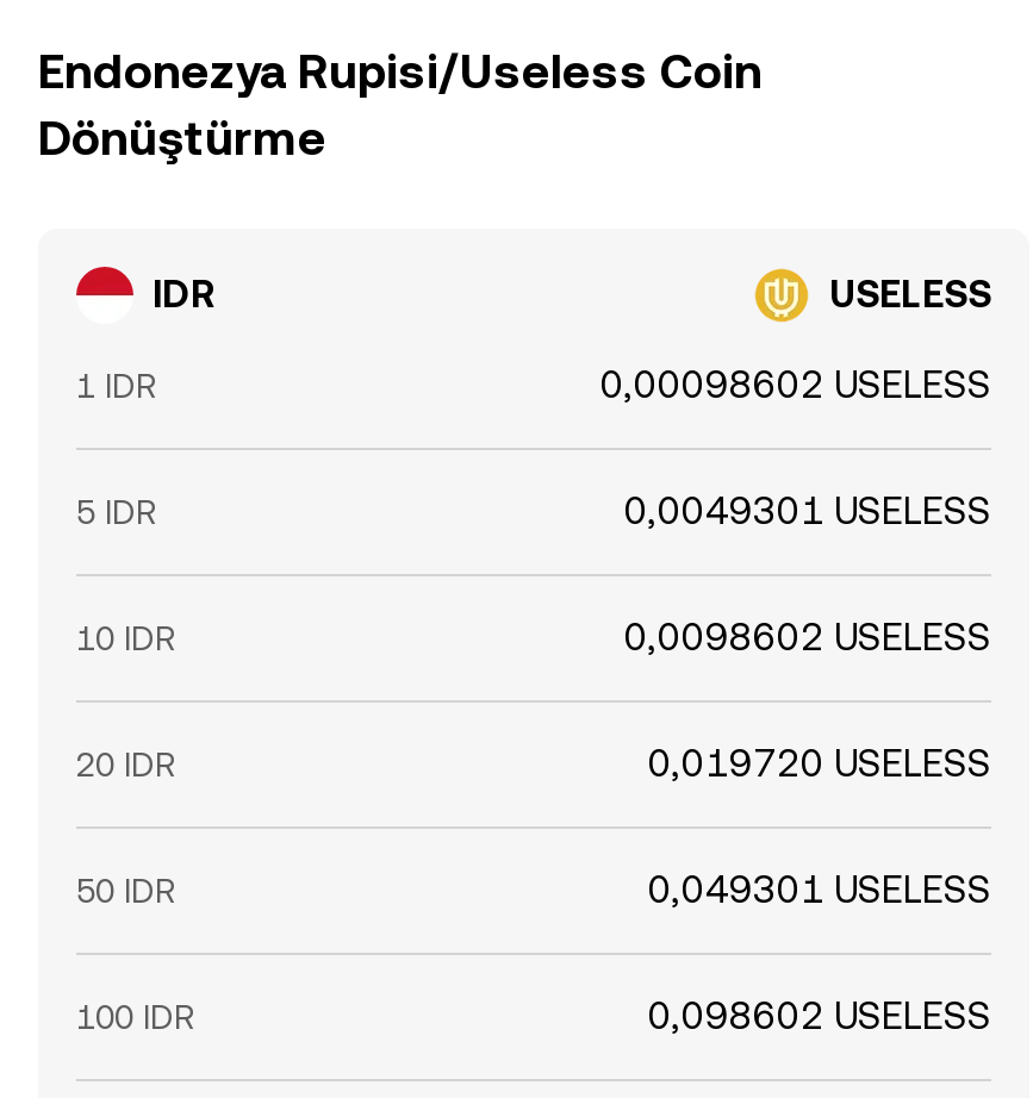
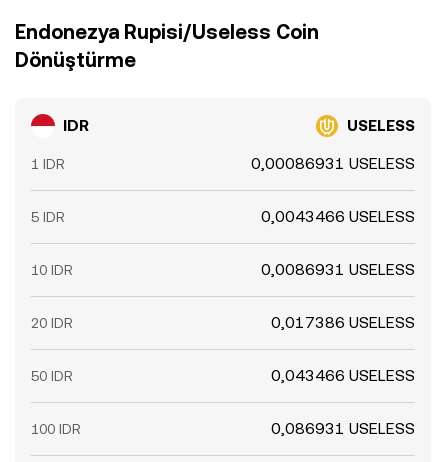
[600,362,991,407] 0,00098602 USELESS -> [251,154,415,173] 0,00086931 USELESS
[624,488,991,534] 0,0049301 USELESS -> [261,207,415,226] 0,0043466 USELESS
[624,614,991,660] 0,0098602 USELESS -> [261,260,415,279] 0,0086931 USELESS
[648,741,991,786] 0,019720 USELESS -> [271,313,415,332] 0,017386 USELESS
[648,867,991,912] 0,049301 USELESS -> [271,366,415,385] 0,043466 USELESS
[648,993,991,1038] 0,098602 USELESS -> [271,419,415,438] 0,086931 USELESS

